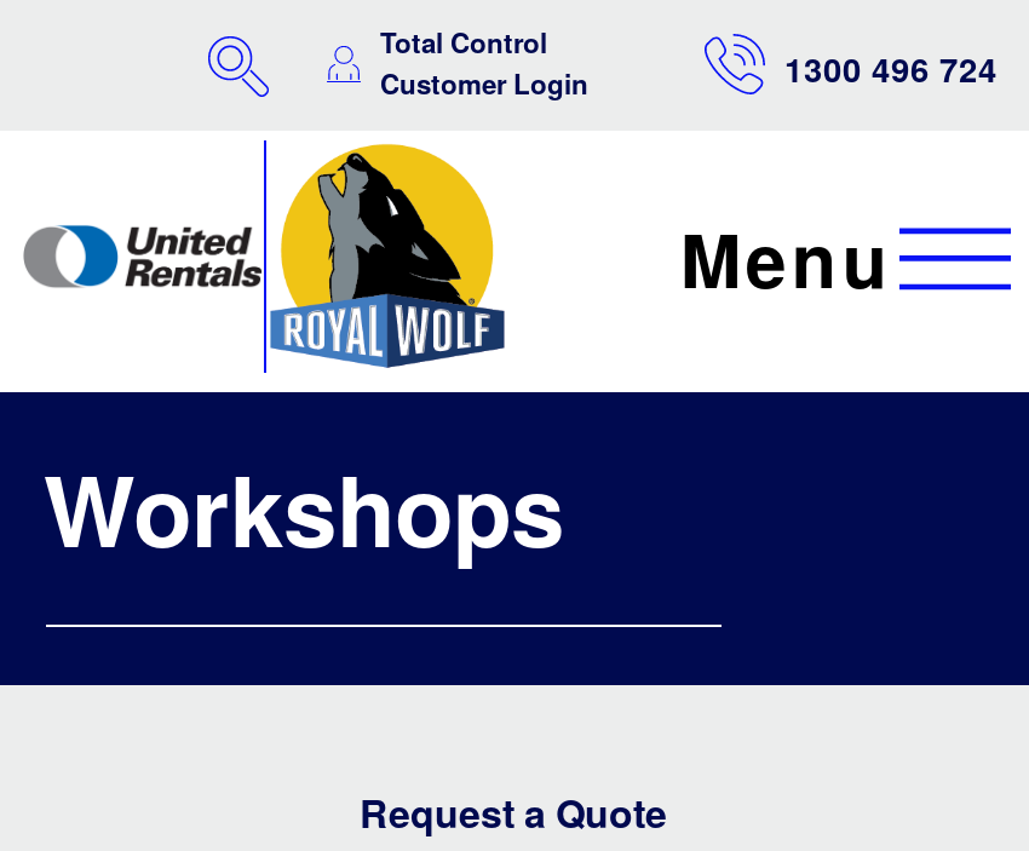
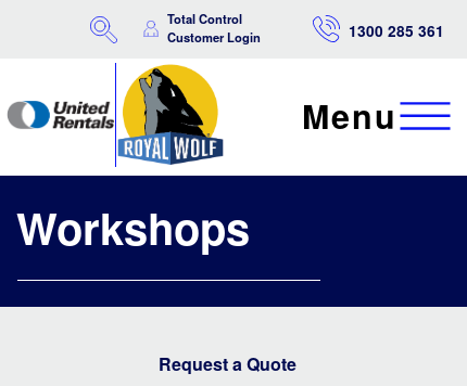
[784,46,998,92] 1300 496 724 -> [349,21,444,41] 1300 285 361

